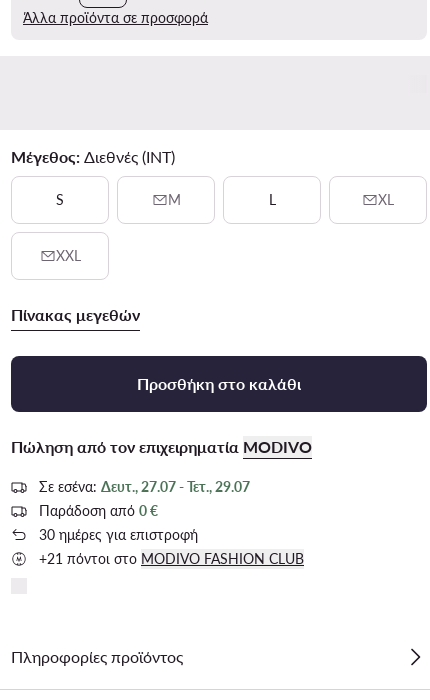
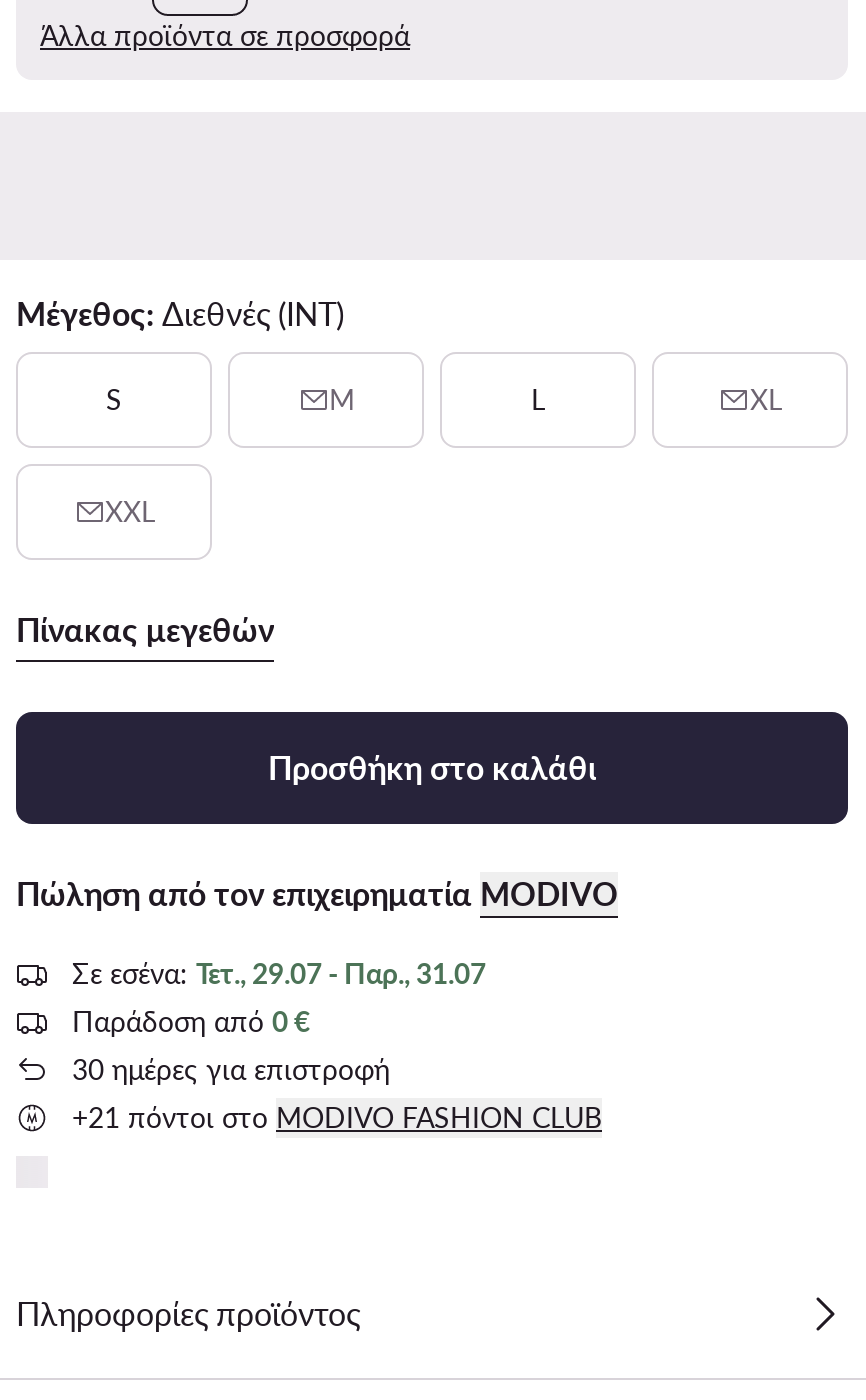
[39,478,250,495] Σε εσένα: Δευτ., 27.07 - Τετ., 29.07 -> [72,956,486,990] Σε εσένα: Τετ., 29.07 - Παρ., 31.07

